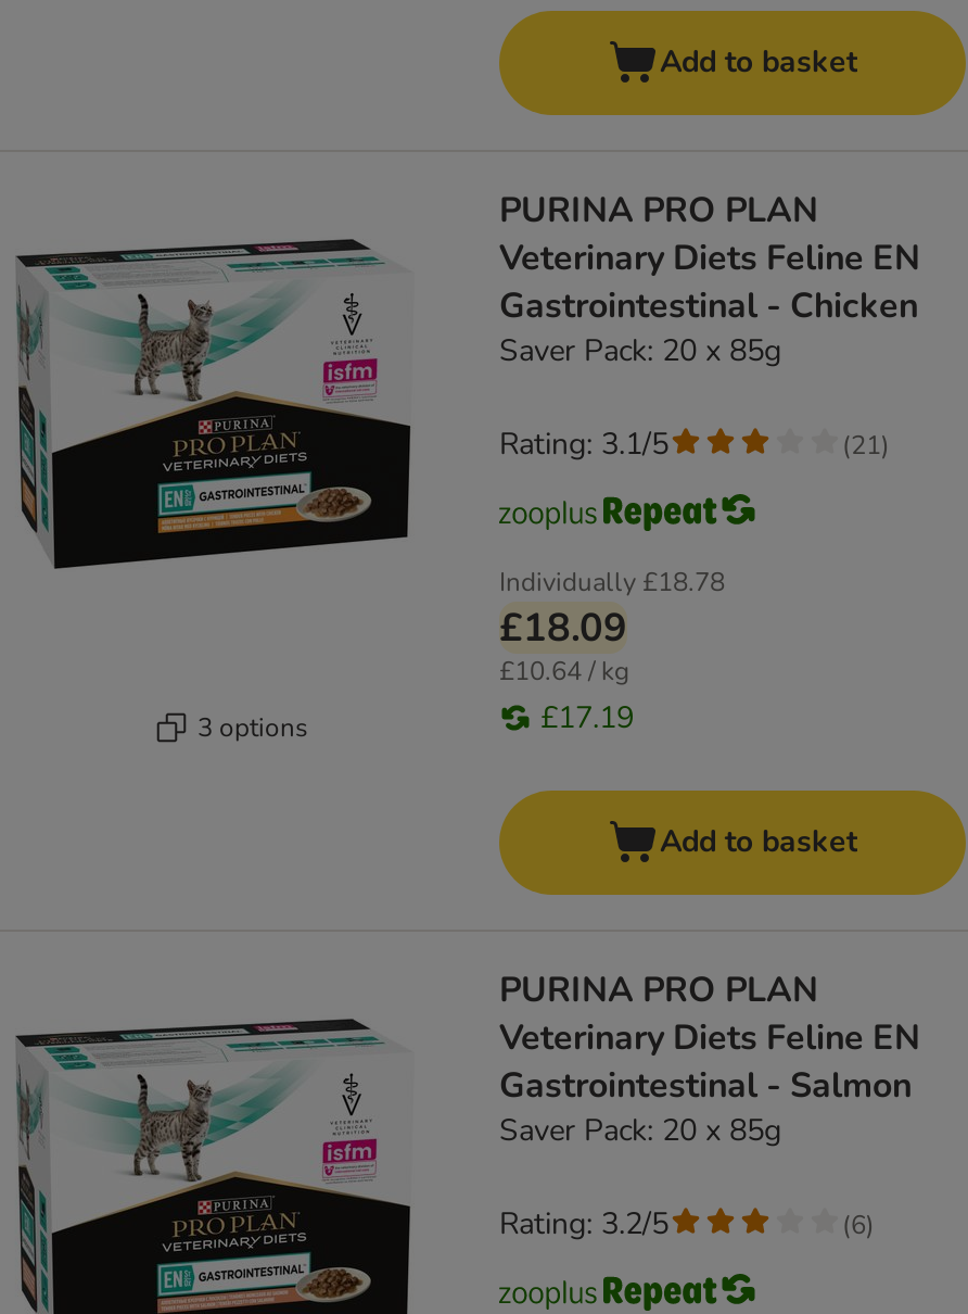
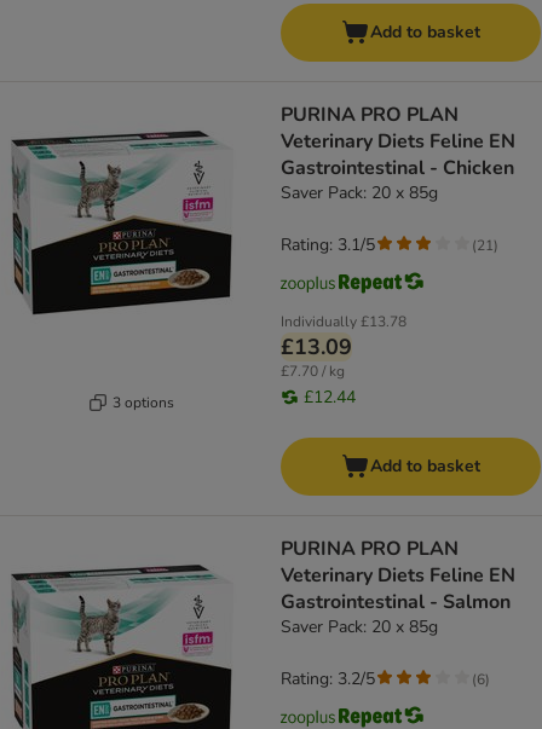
[499,565,725,599] Individually £18.78 -> [281,312,406,331] Individually £13.78
[499,602,627,654] £18.09 -> [281,332,352,361] £13.09
[499,654,629,688] £10.64 / kg -> [281,361,345,381] £7.70 / kg
[540,697,634,738] £17.19 -> [304,386,356,409] £12.44

